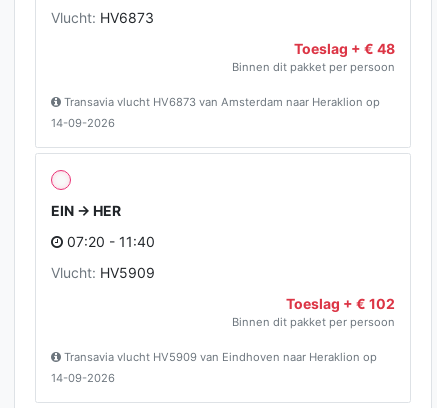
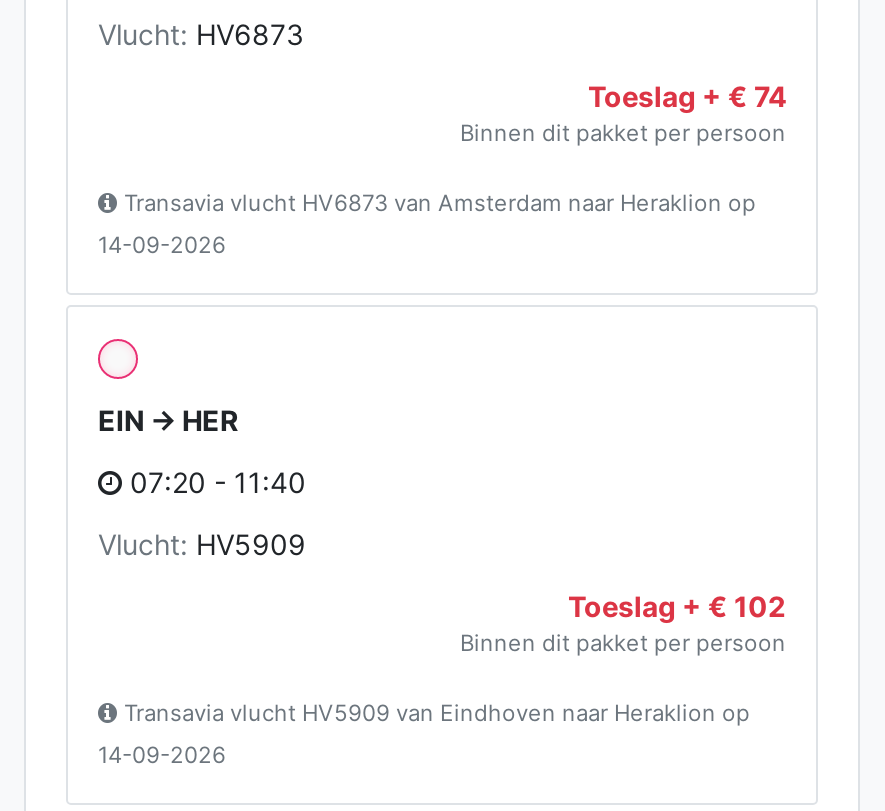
[294,40,395,57] Toeslag + € 48 -> [588,79,786,113] Toeslag + € 74

